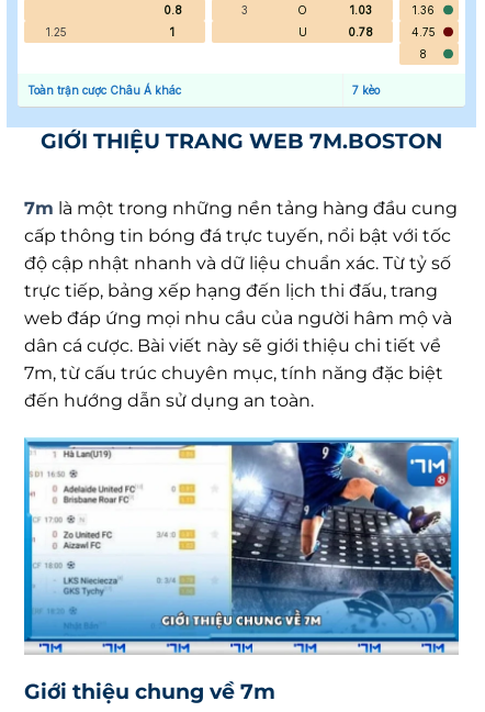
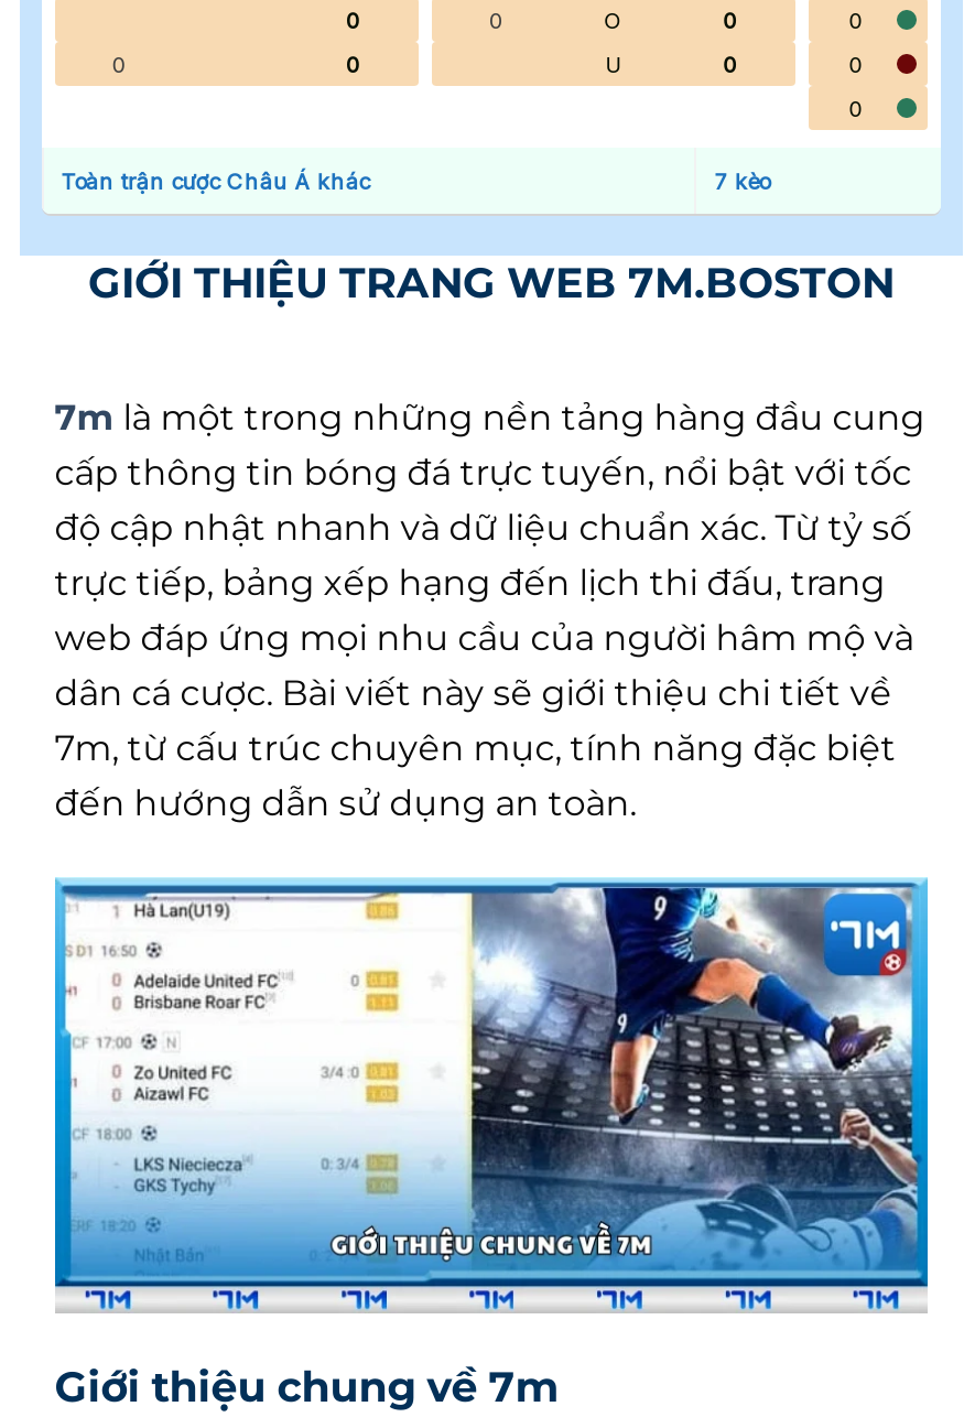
[163,4,182,17] 0.8 -> [346,7,361,34] 0
[241,4,247,17] 3 -> [489,7,505,34] 0
[350,4,372,17] 1.03 -> [723,7,739,34] 0
[412,4,434,17] 1.36 -> [849,7,864,34] 0
[46,26,67,39] 1.25 -> [112,51,127,78] 0
[171,26,175,39] 1 -> [346,51,361,78] 0
[348,26,373,39] 0.78 -> [723,51,739,78] 0
[411,26,435,39] 4.75 -> [849,51,864,78] 0
[419,48,427,61] 8 -> [849,95,864,122] 0

